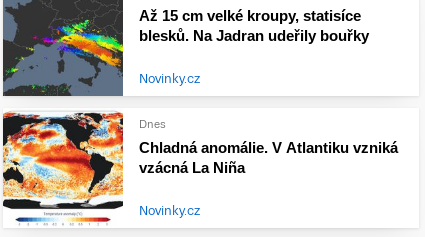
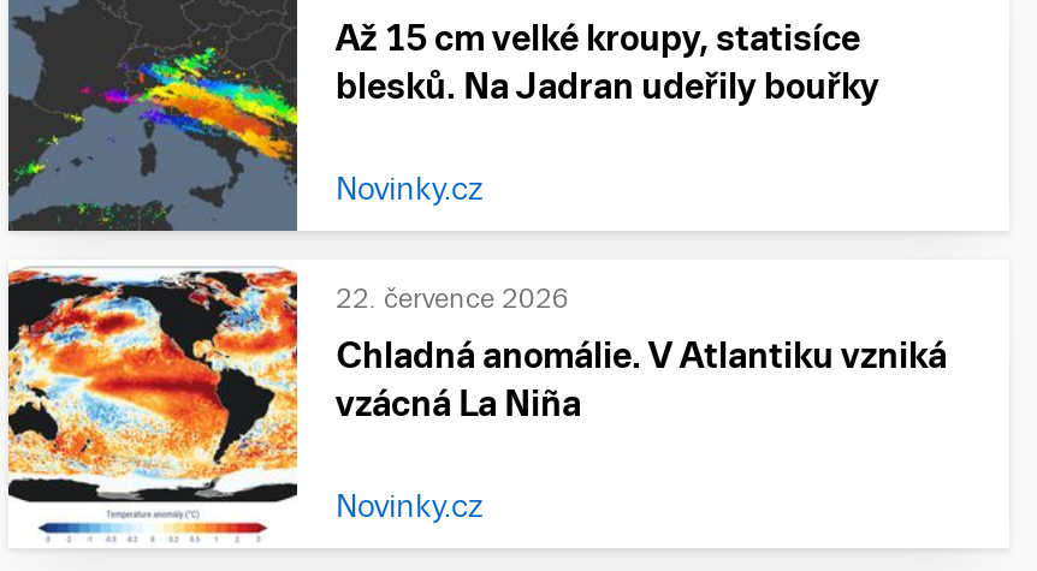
[139,118,166,130] Dnes -> [336,284,569,313] 22. července 2026

